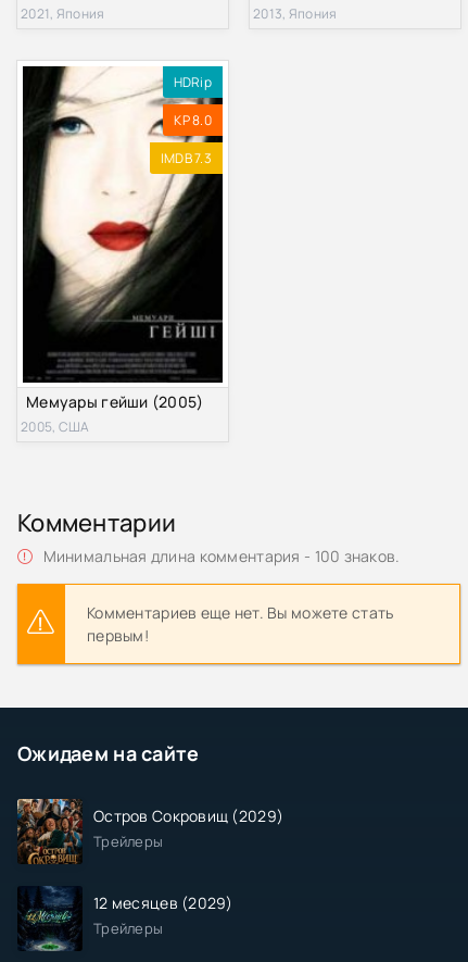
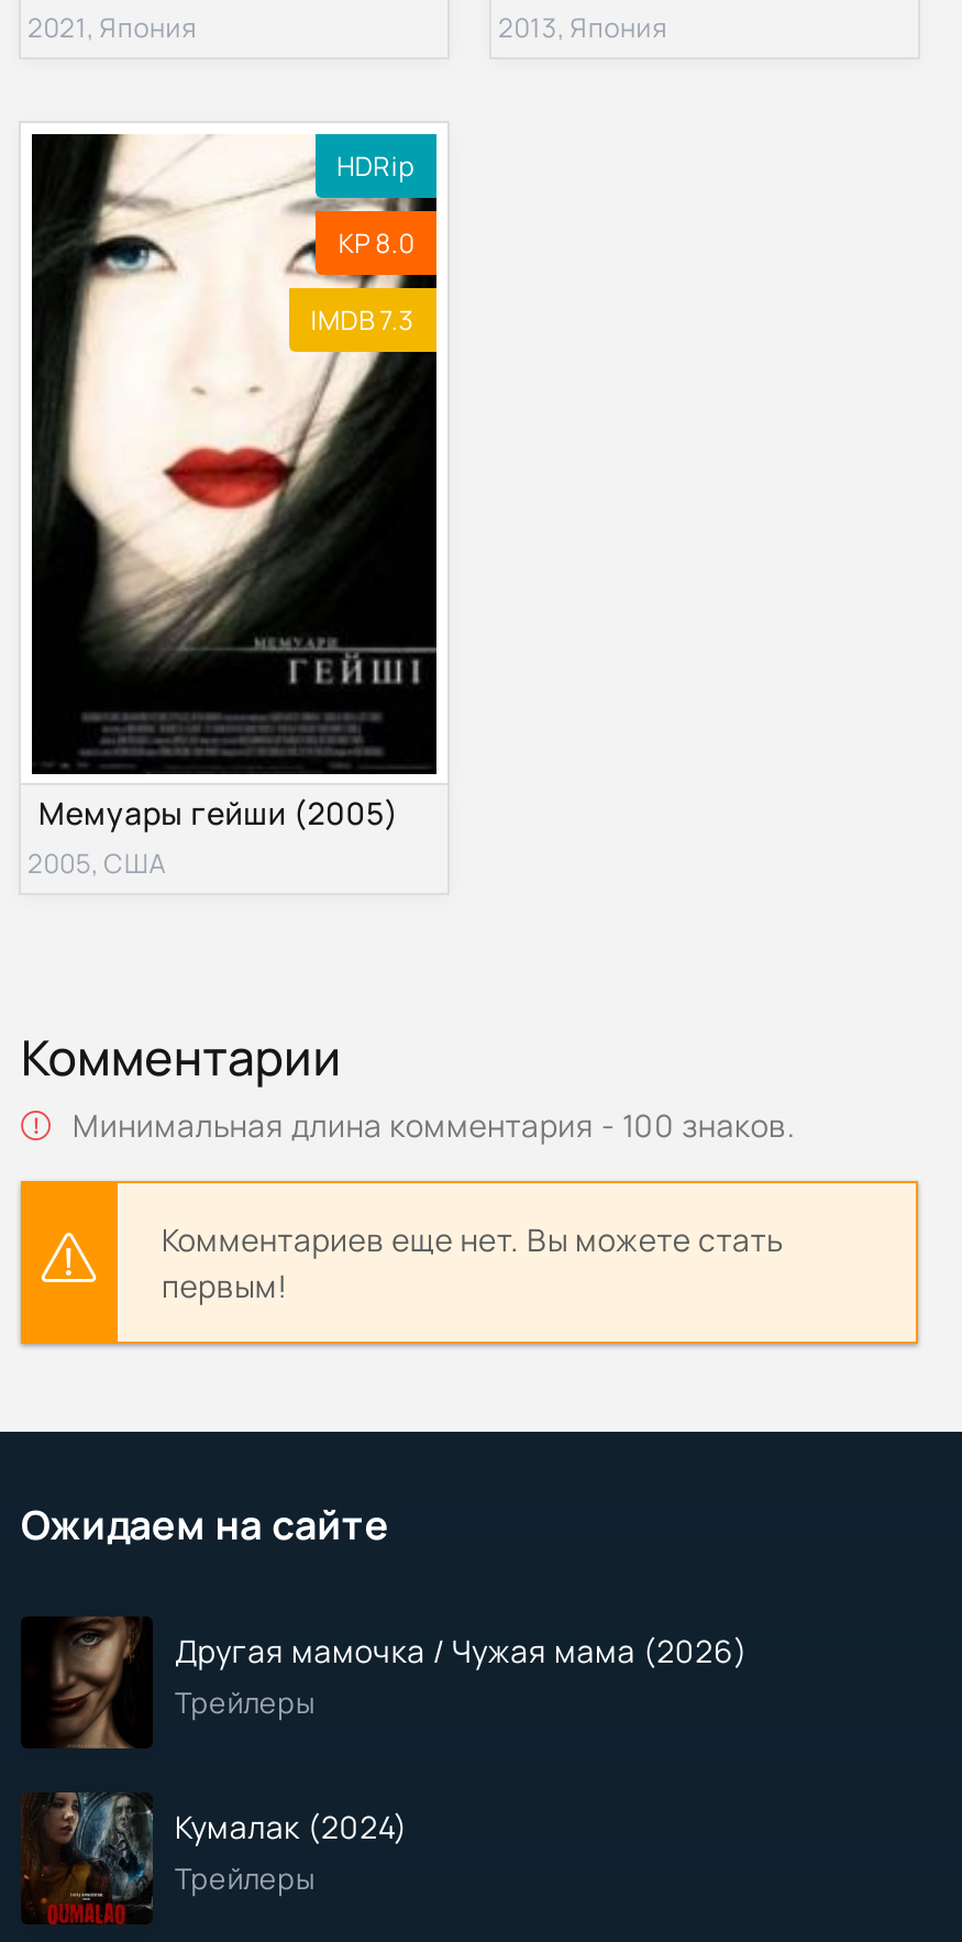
[16,798,284,864] [image] | Остров Сокровищ (2029) -> [21,1617,748,1748] [image] | Другая мамочка / Чужая мама (2026)
[18,886,233,952] [image] | 12 месяцев (2029) -> [21,1790,408,1924] [image] | Кумалак (2024)

